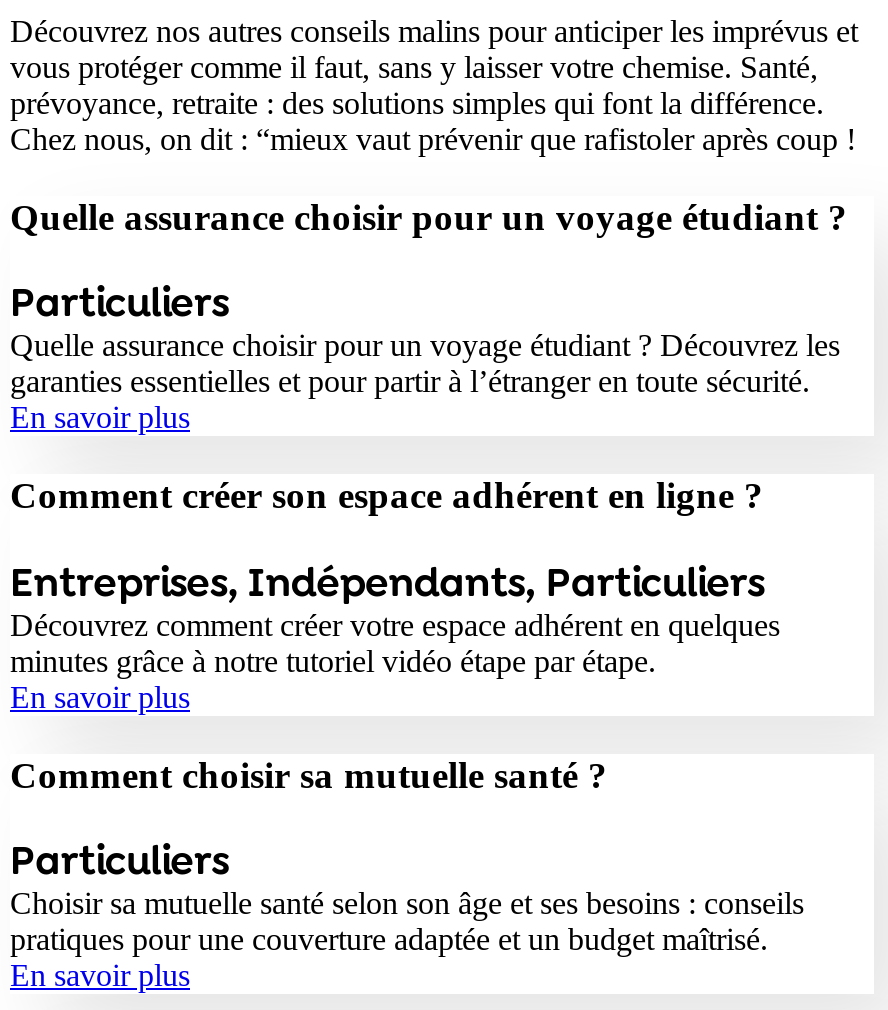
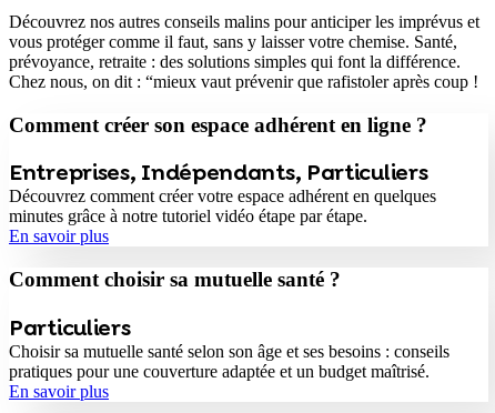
[10,195,848,435] Quelle assurance choisir pour un voyage étudiant ? | Particuliers | Quelle assurance choisir pour un voyage étudiant ? Découvrez les | garanties essentielles et pour partir à l’étranger en toute sécurité. | En savoir plus -> none

